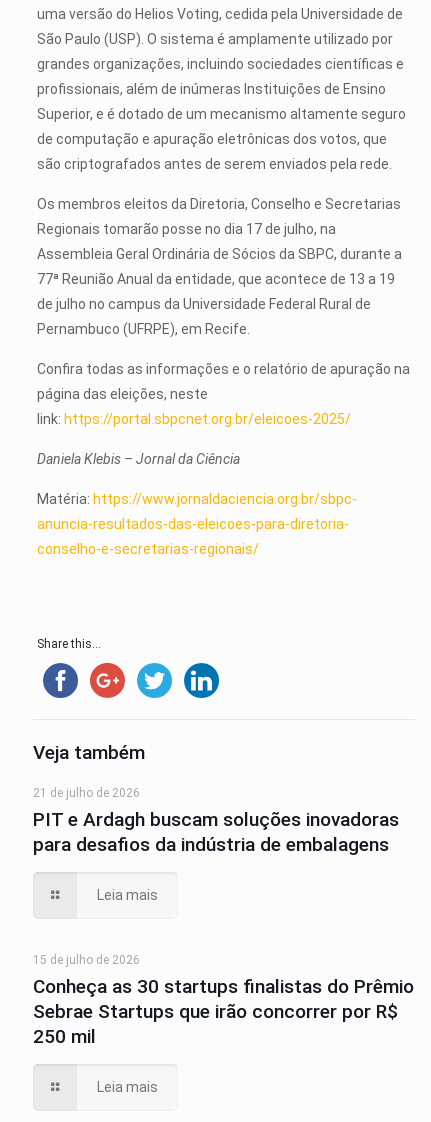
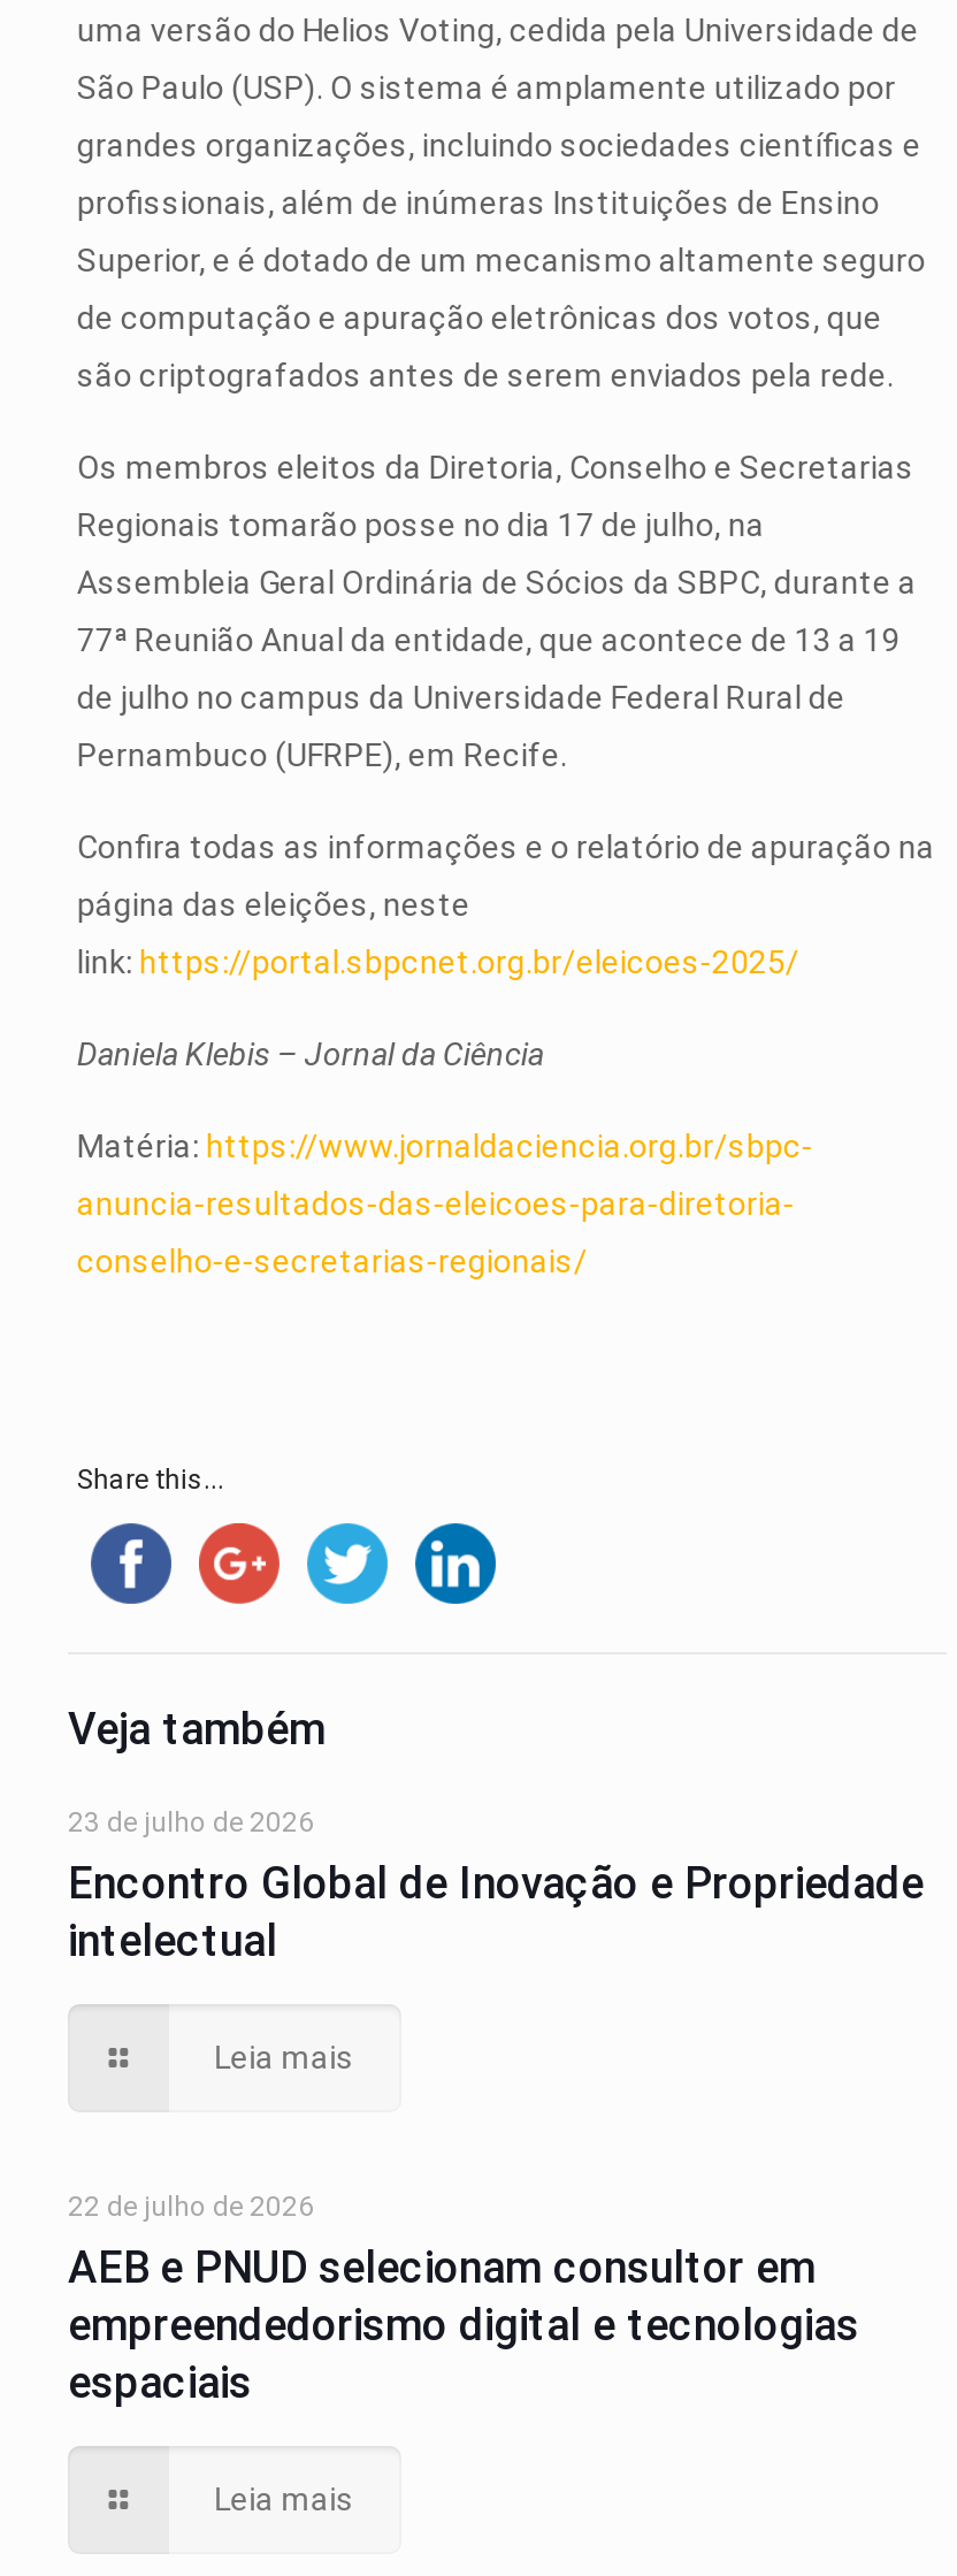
[33,786,399,856] 21 de julho de 2026 | PIT e Ardagh buscam soluções inovadoras | para desafios da indústria de embalagens -> [68,1807,924,1968] 23 de julho de 2026 | Encontro Global de Inovação e Propriedade | intelectual
[33,953,414,1048] 15 de julho de 2026 | Conheça as 30 startups finalistas do Prêmio | Sebrae Startups que irão concorrer por R$ | 250 mil -> [68,2191,859,2410] 22 de julho de 2026 | AEB e PNUD selecionam consultor em | empreendedorismo digital e tecnologias | espaciais

